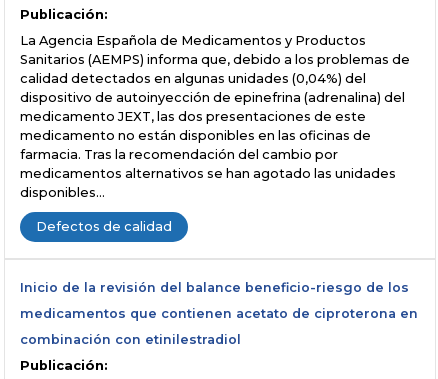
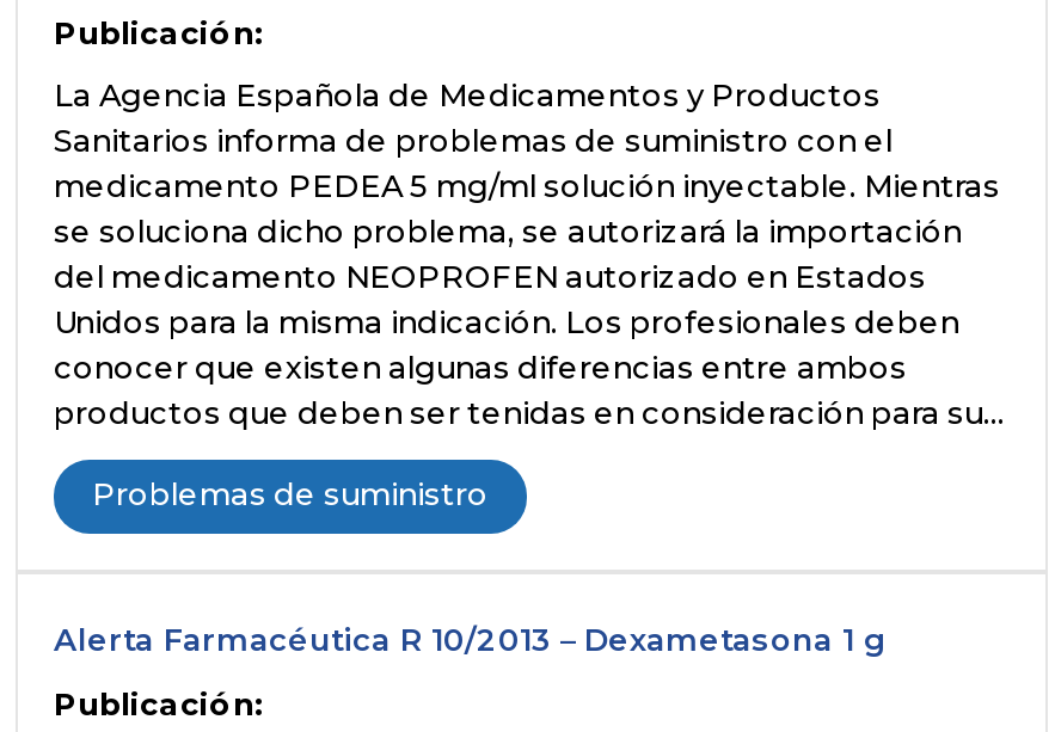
[20,52,410,234] Sanitarios (AEMPS) informa que, debido a los problemas de | calidad detectados en algunas unidades (0,04%) del | dispositivo de autoinyección de epinefrina (adrenalina) del | medicamento JEXT, las dos presentaciones de este | medicamento no están disponibles en las oficinas de | farmacia. Tras la recomendación del cambio por | medicamentos alternativos se han agotado las unidades | disponibles… | Defectos de calidad -> [54,122,1005,513] Sanitarios informa de problemas de suministro con el | medicamento PEDEA 5 mg/ml solución inyectable. Mientras | se soluciona dicho problema, se autorizará la importación | del medicamento NEOPROFEN autorizado en Estados | Unidos para la misma indicación. Los profesionales deben | conocer que existen algunas diferencias entre ambos | productos que deben ser tenidas en consideración para su… | Problemas de suministro
[20,280,418,347] Inicio de la revisión del balance beneficio-riesgo de los | medicamentos que contienen acetato de ciproterona en | combinación con etinilestradiol -> [54,622,888,658] Alerta Farmacéutica R 10/2013 – Dexametasona 1 g

